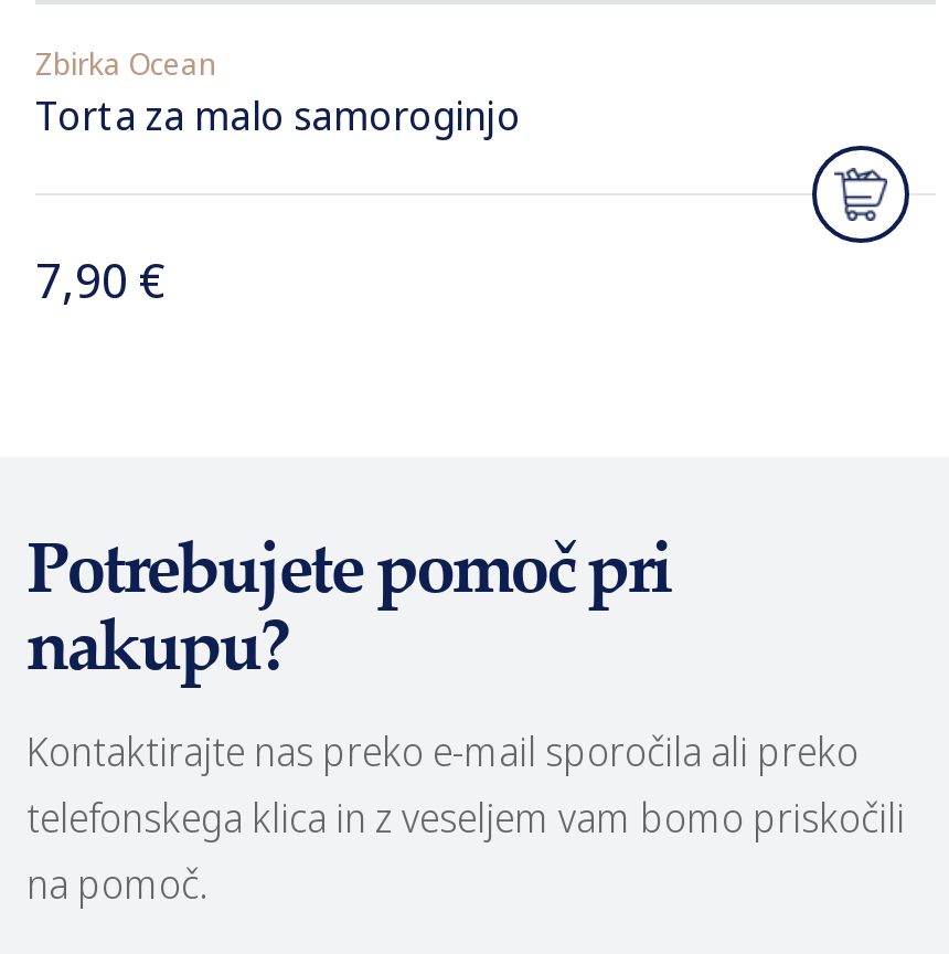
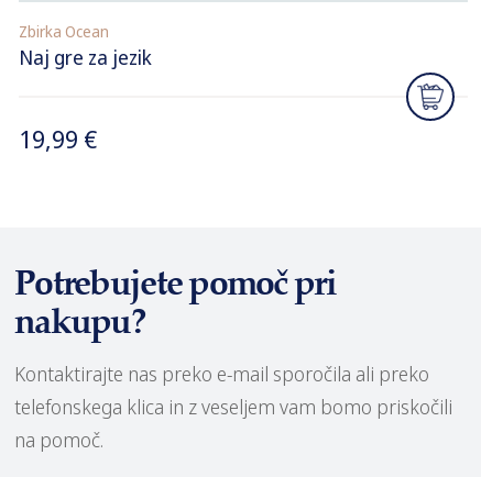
[35,89,521,142] Torta za malo samoroginjo -> [19,44,152,70] Naj gre za jezik
[35,245,166,312] 7,90 € -> [19,122,97,155] 19,99 €

